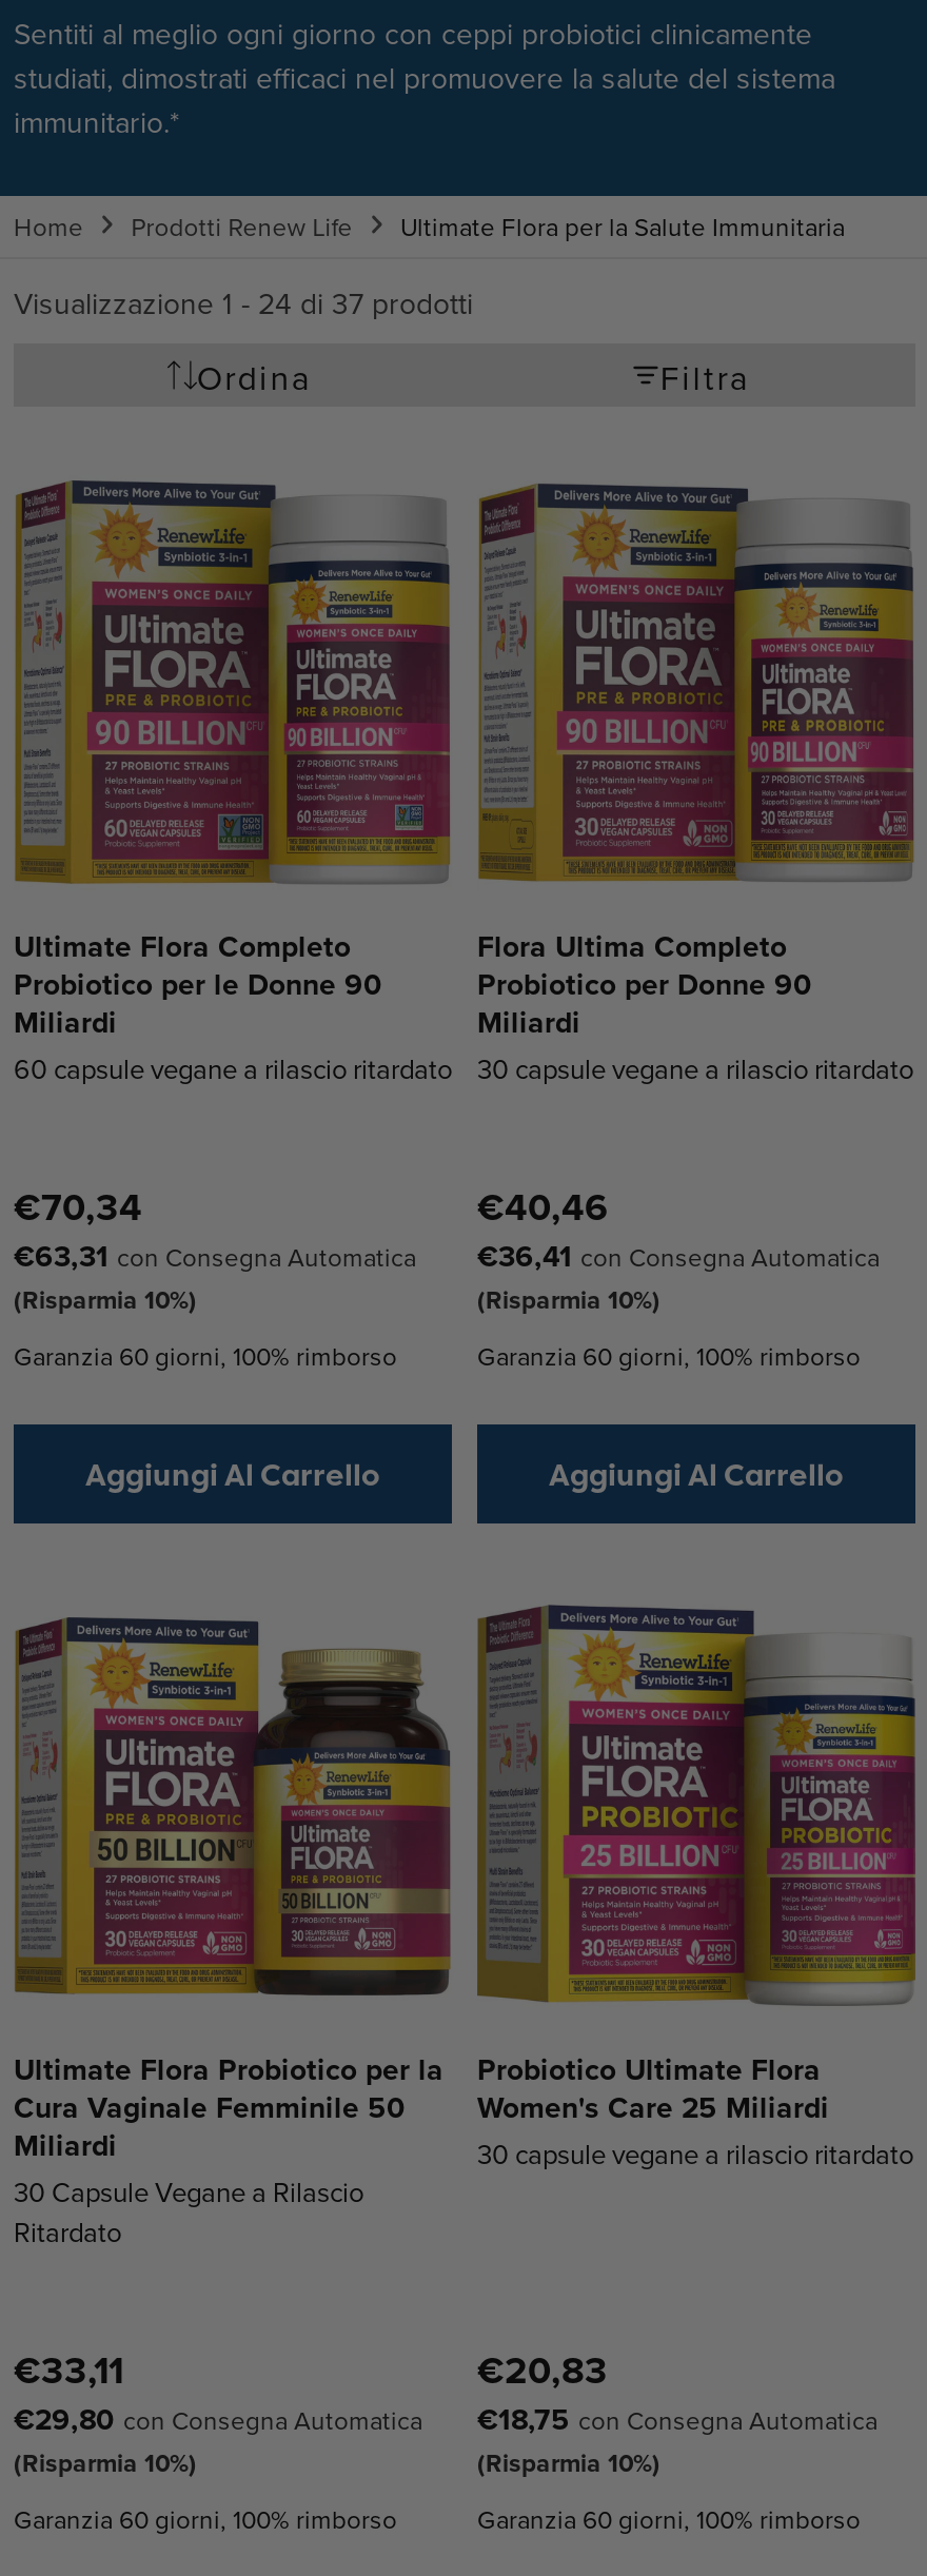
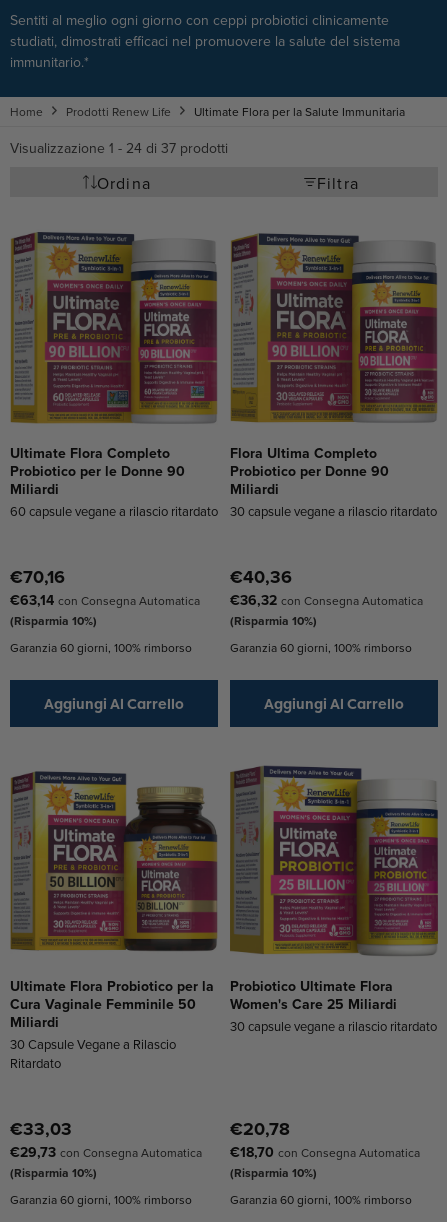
[14,1180,142,1235] €70,34 -> [10,564,65,590] €70,16
[477,1180,608,1235] €40,46 -> [230,564,292,590] €40,36
[14,1235,416,1277] €63,31 con Consegna Automatica -> [10,590,200,610] €63,14 con Consegna Automatica
[477,1235,880,1277] €36,41 con Consegna Automatica -> [230,590,423,610] €36,32 con Consegna Automatica
[14,2343,123,2398] €33,11 -> [10,1116,72,1142] €33,03
[477,2343,608,2398] €20,83 -> [230,1116,290,1142] €20,78
[14,2398,422,2440] €29,80 con Consegna Automatica -> [10,1142,202,1162] €29,73 con Consegna Automatica
[477,2398,877,2440] €18,75 con Consegna Automatica -> [230,1142,420,1162] €18,70 con Consegna Automatica

